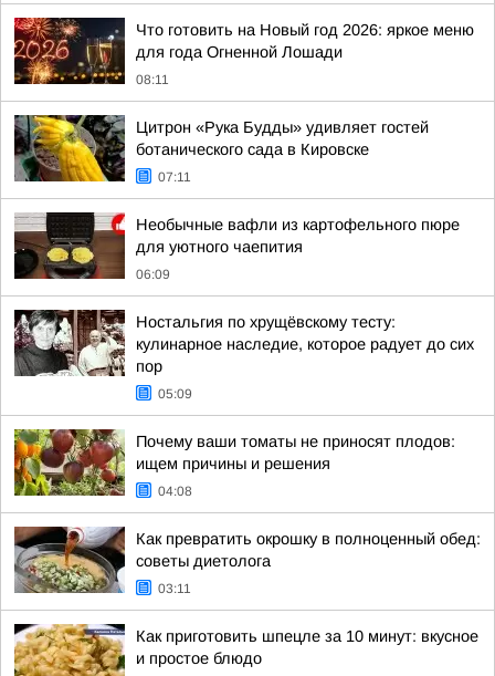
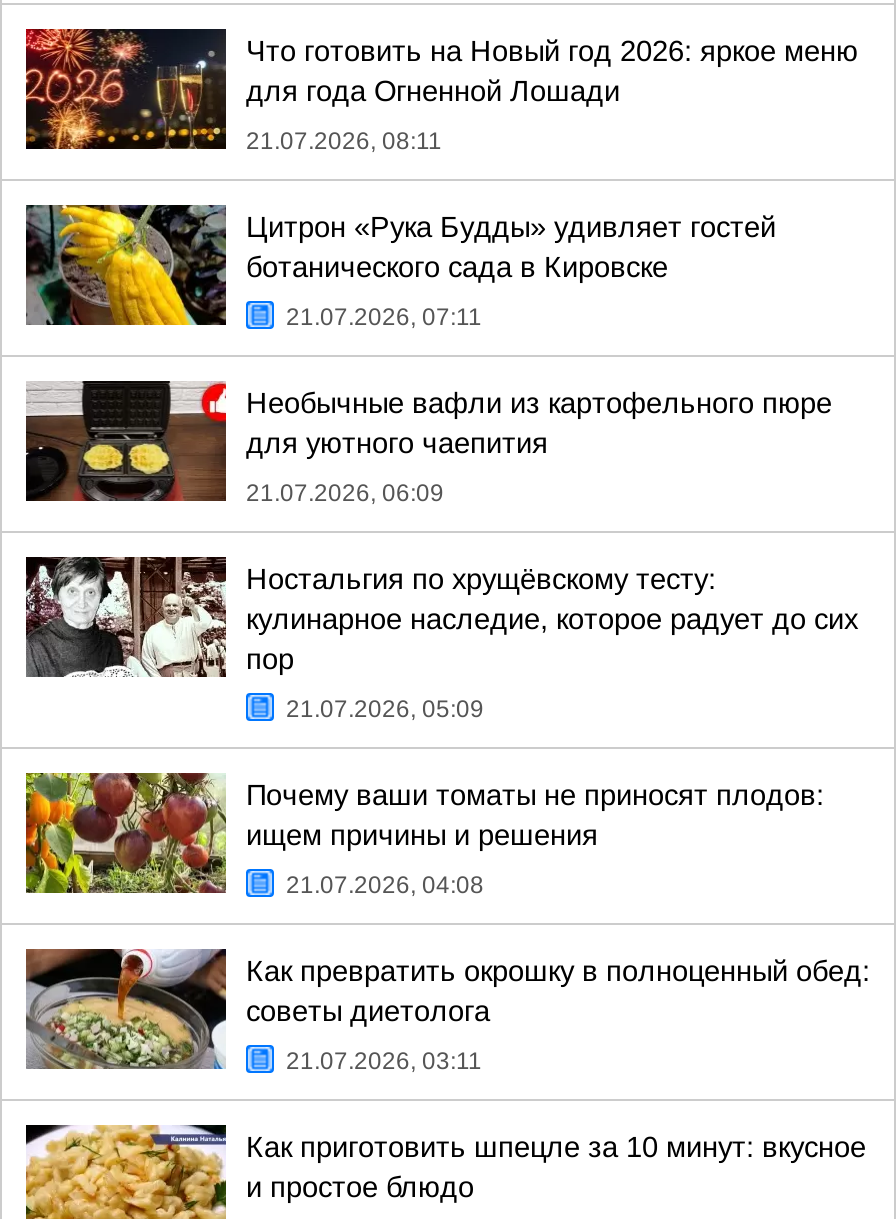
[136,72,169,87] 08:11 -> [246,127,442,155] 21.07.2026, 08:11
[158,169,191,185] 07:11 -> [286,303,482,331] 21.07.2026, 07:11
[136,267,170,282] 06:09 -> [246,479,444,507] 21.07.2026, 06:09
[158,386,192,402] 05:09 -> [286,695,484,723] 21.07.2026, 05:09
[158,483,192,499] 04:08 -> [286,871,484,899] 21.07.2026, 04:08
[158,581,191,596] 03:11 -> [286,1047,482,1075] 21.07.2026, 03:11

